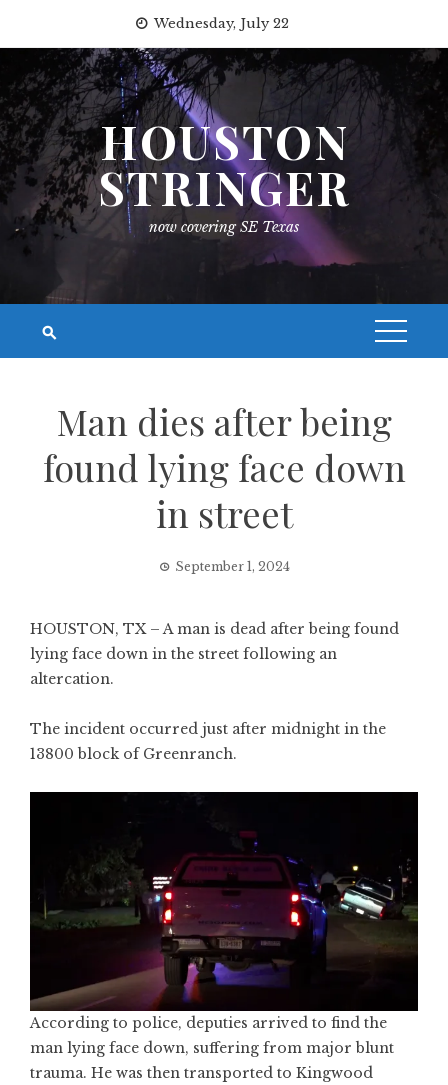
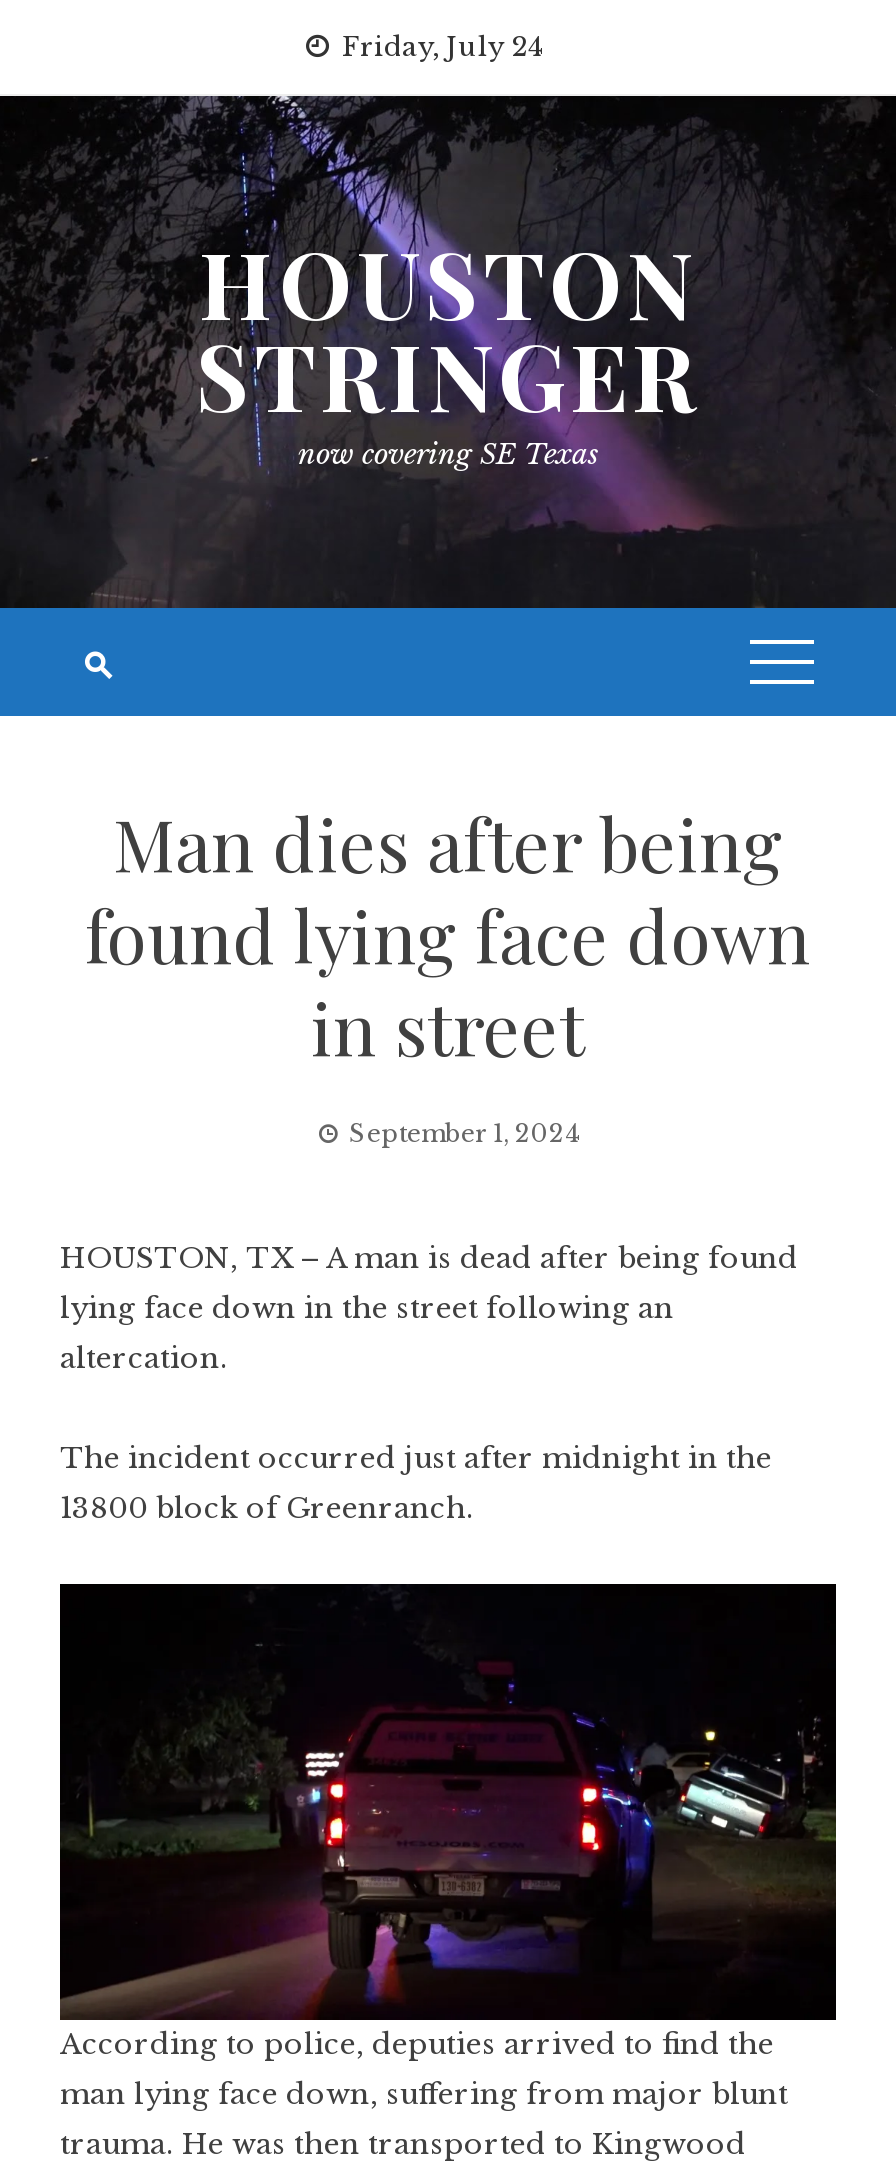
[153,15,288,32] Wednesday, July 22 -> [342,30,542,64] Friday, July 24

